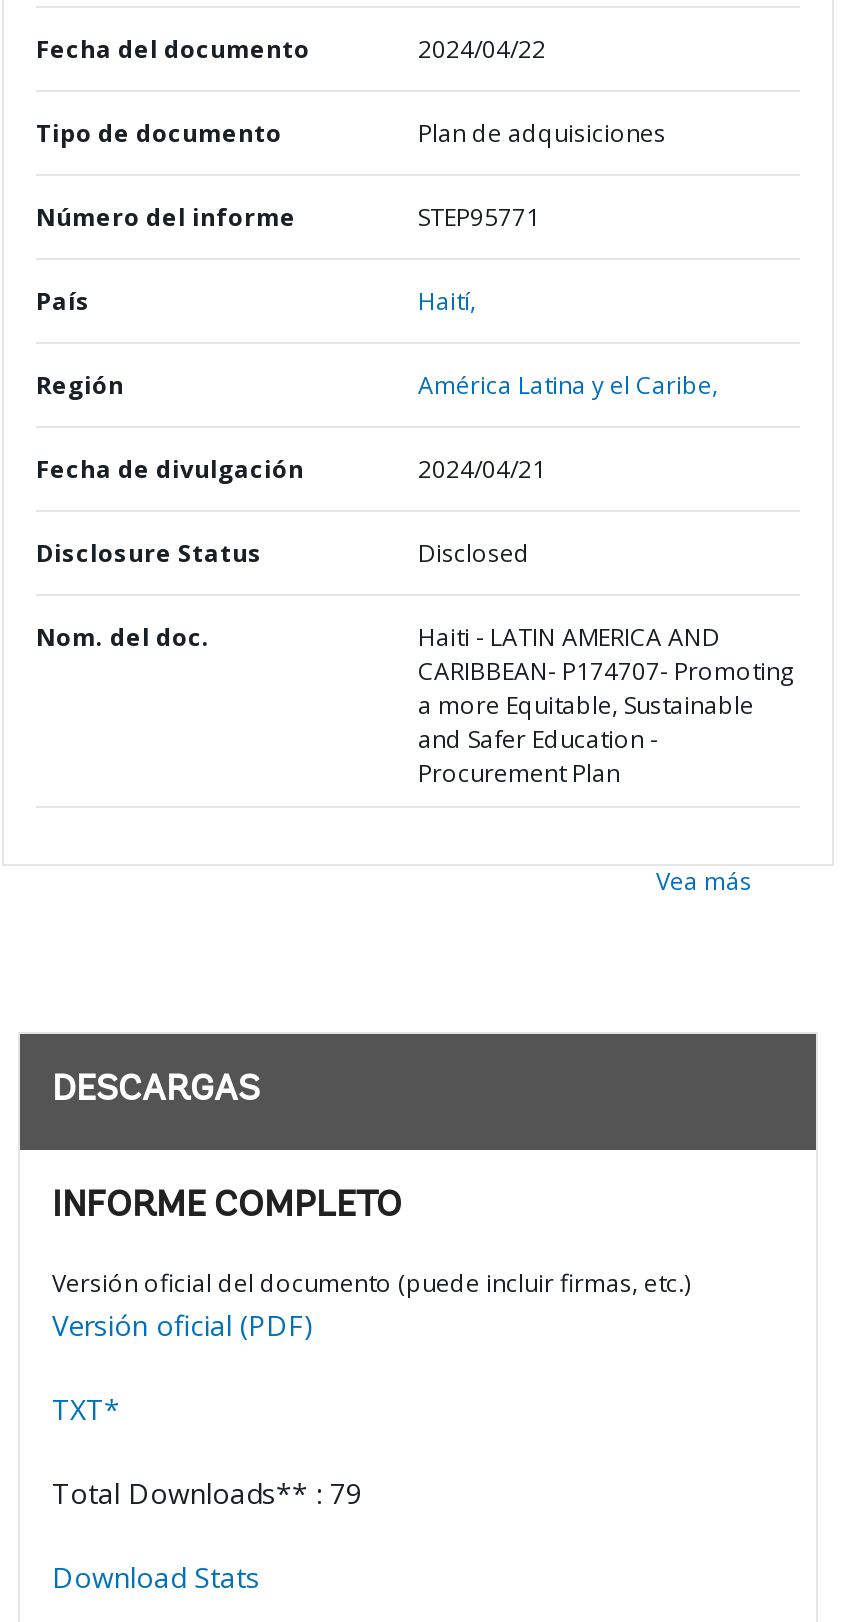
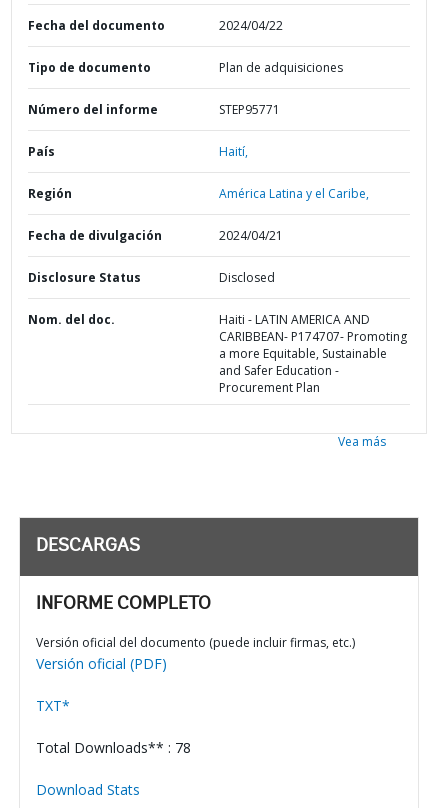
[52,1474,362,1512] Total Downloads** : 79 -> [36,738,191,757] Total Downloads** : 78

